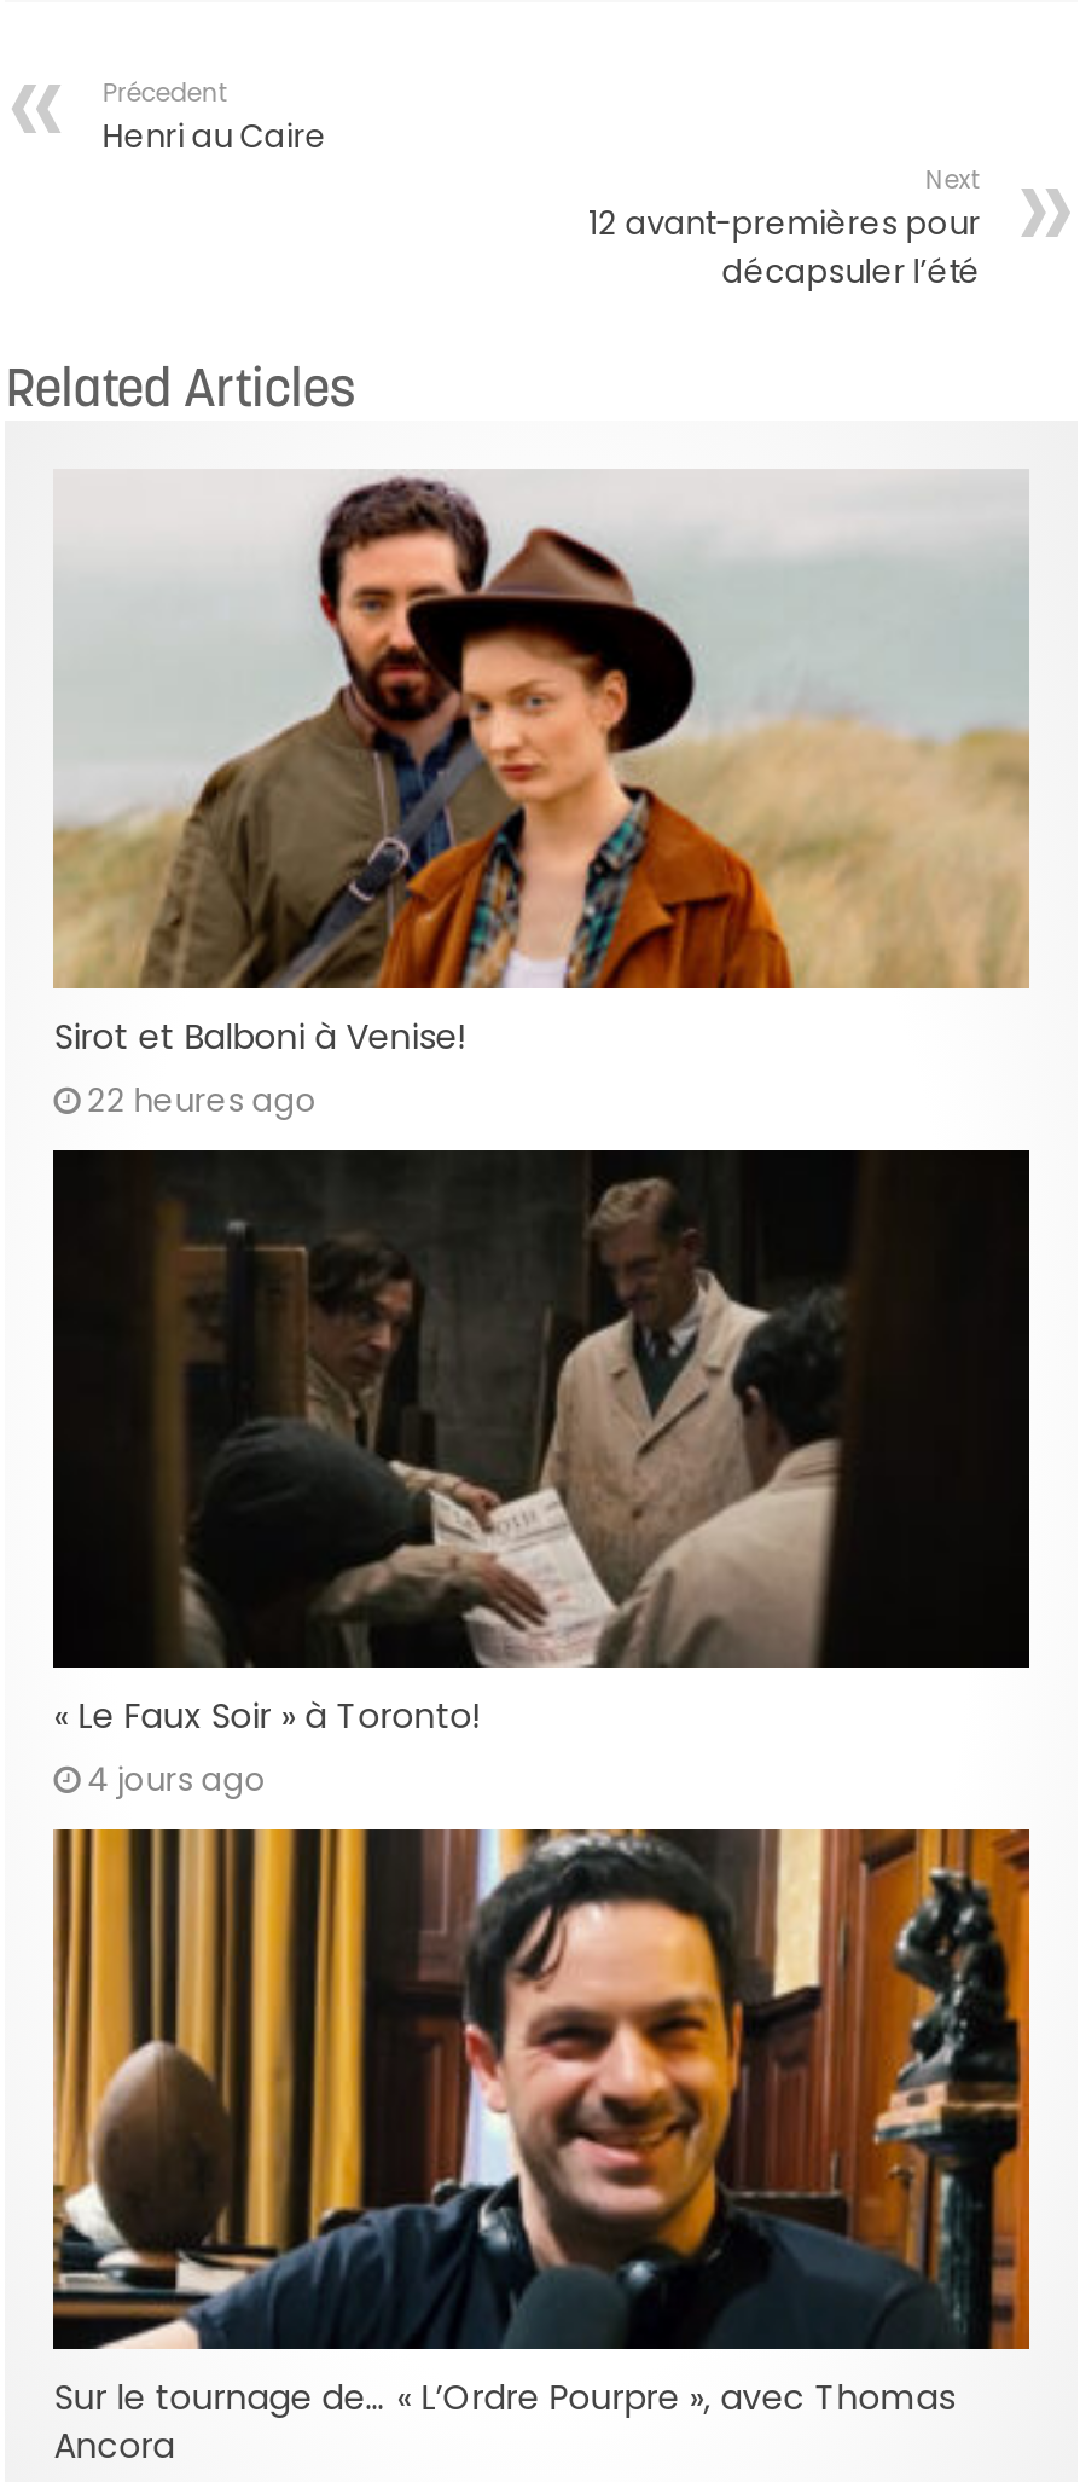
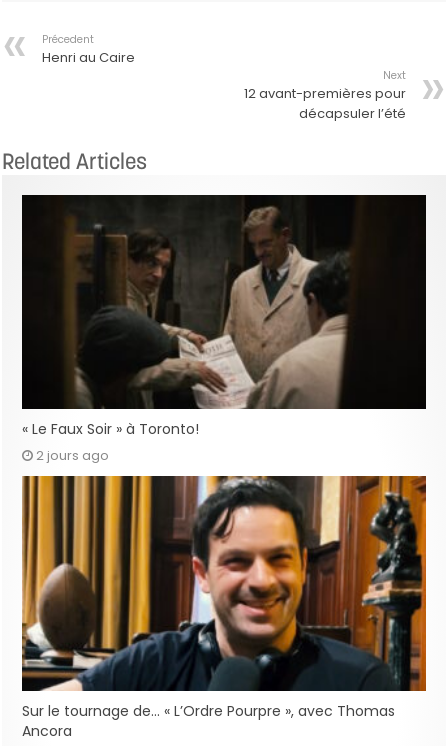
[53,472,1032,1123] [image] | Sirot et Balboni à Venise! | 22 heures ago -> none
[87,1758,266,1804] 4 jours ago -> [36,446,109,465] 2 jours ago

